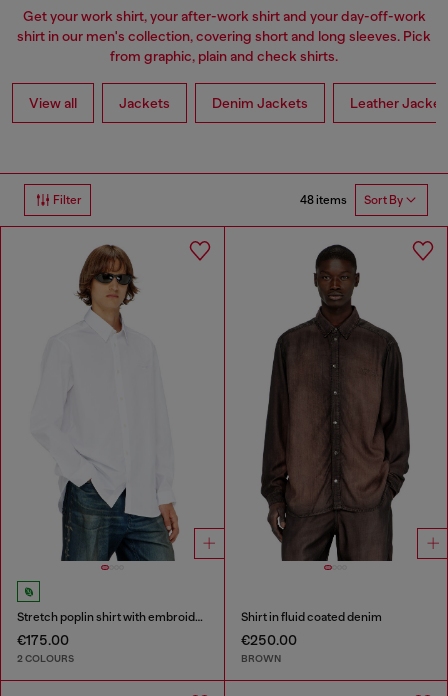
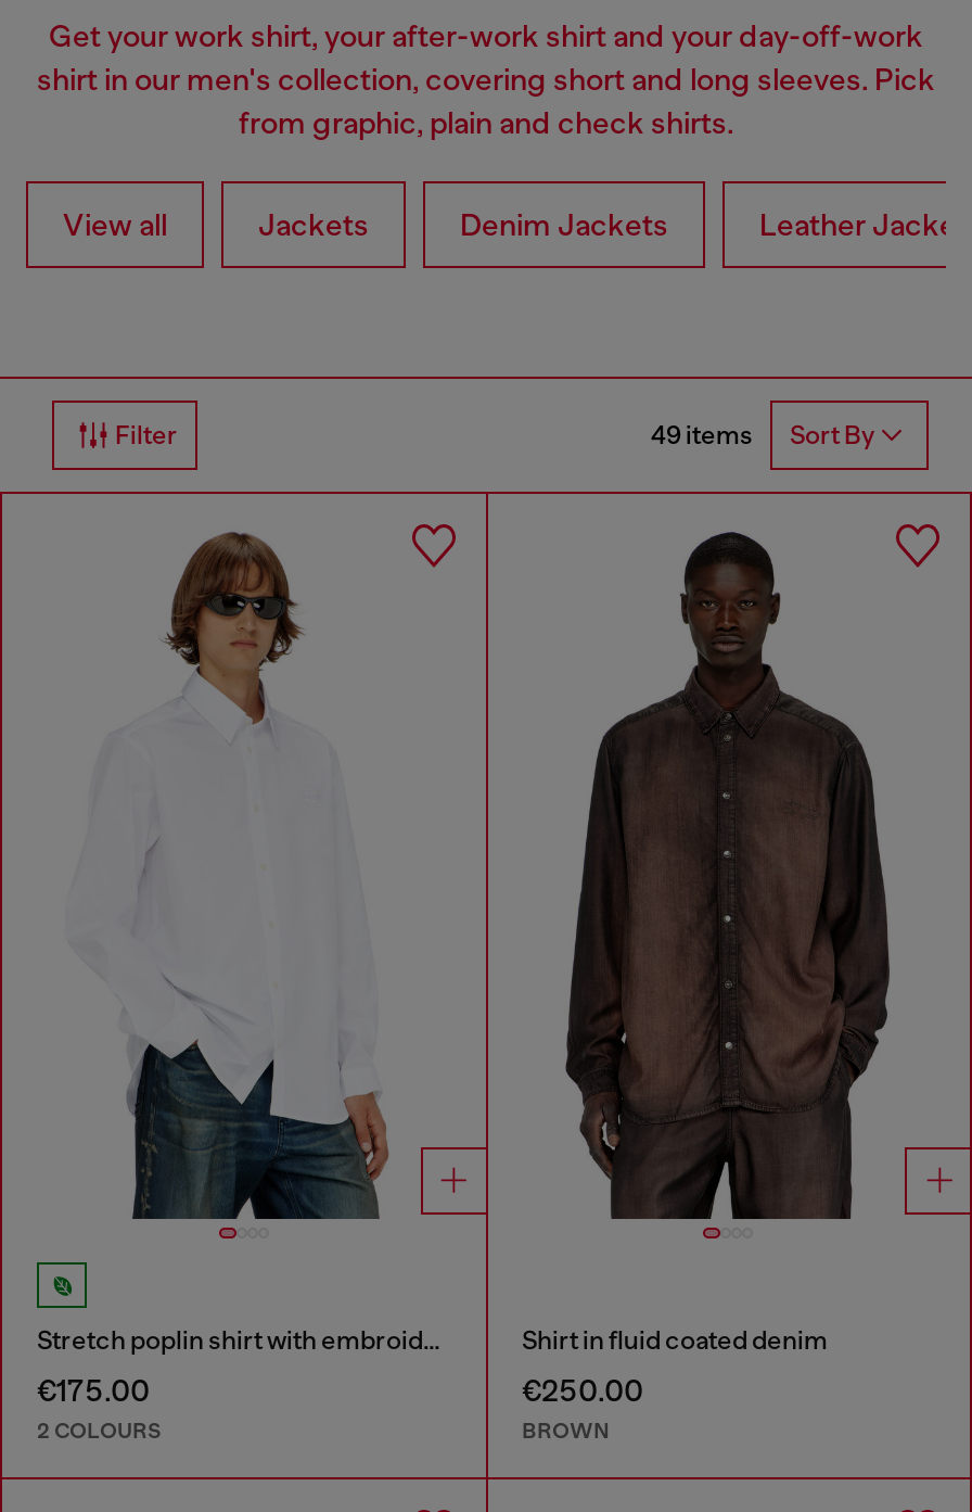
[300,193,403,207] 48 items Sort By -> [651,420,874,451] 49 items Sort By

